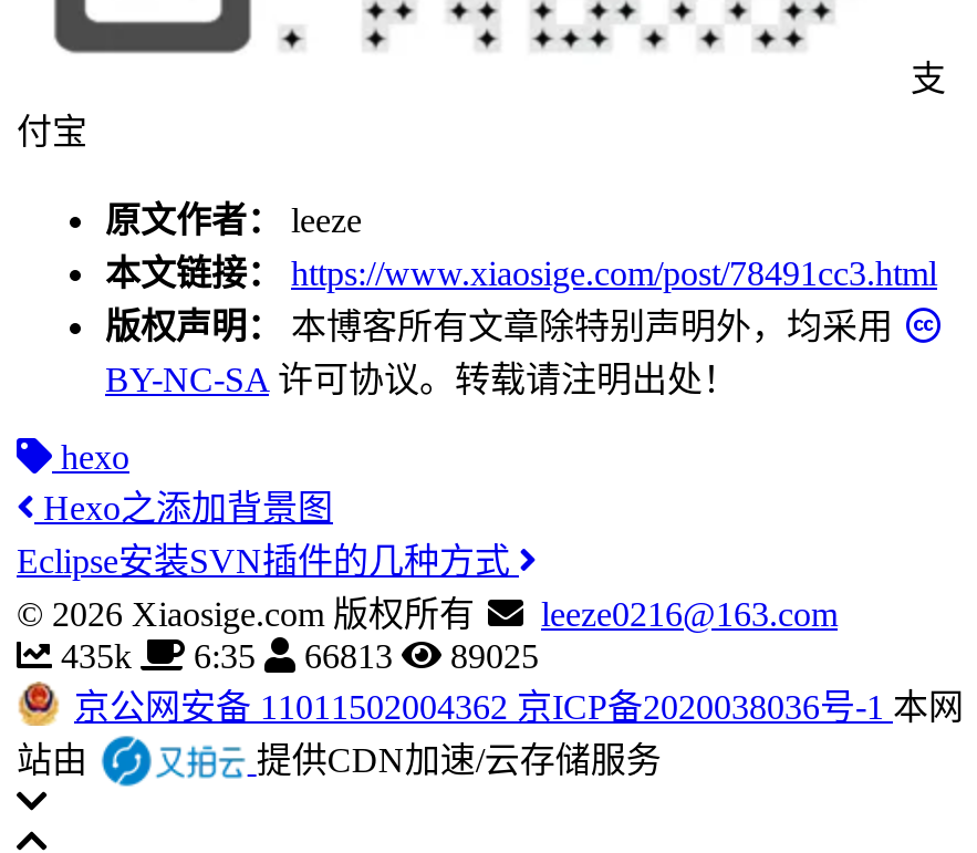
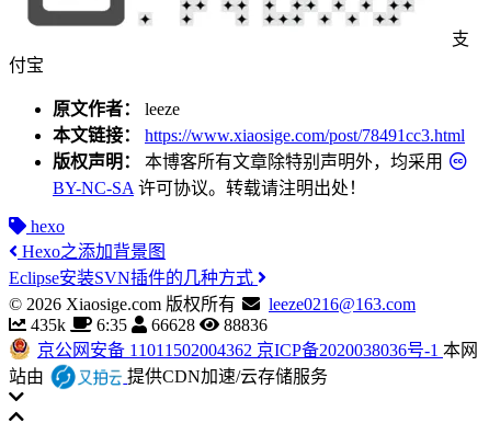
[304,637,393,674] 66813 -> [151,315,195,334] 66628
[450,637,539,674] 89025 -> [224,315,268,334] 88836

